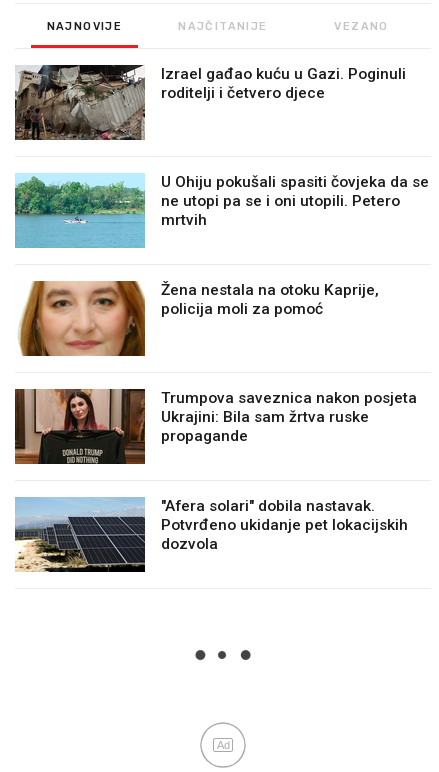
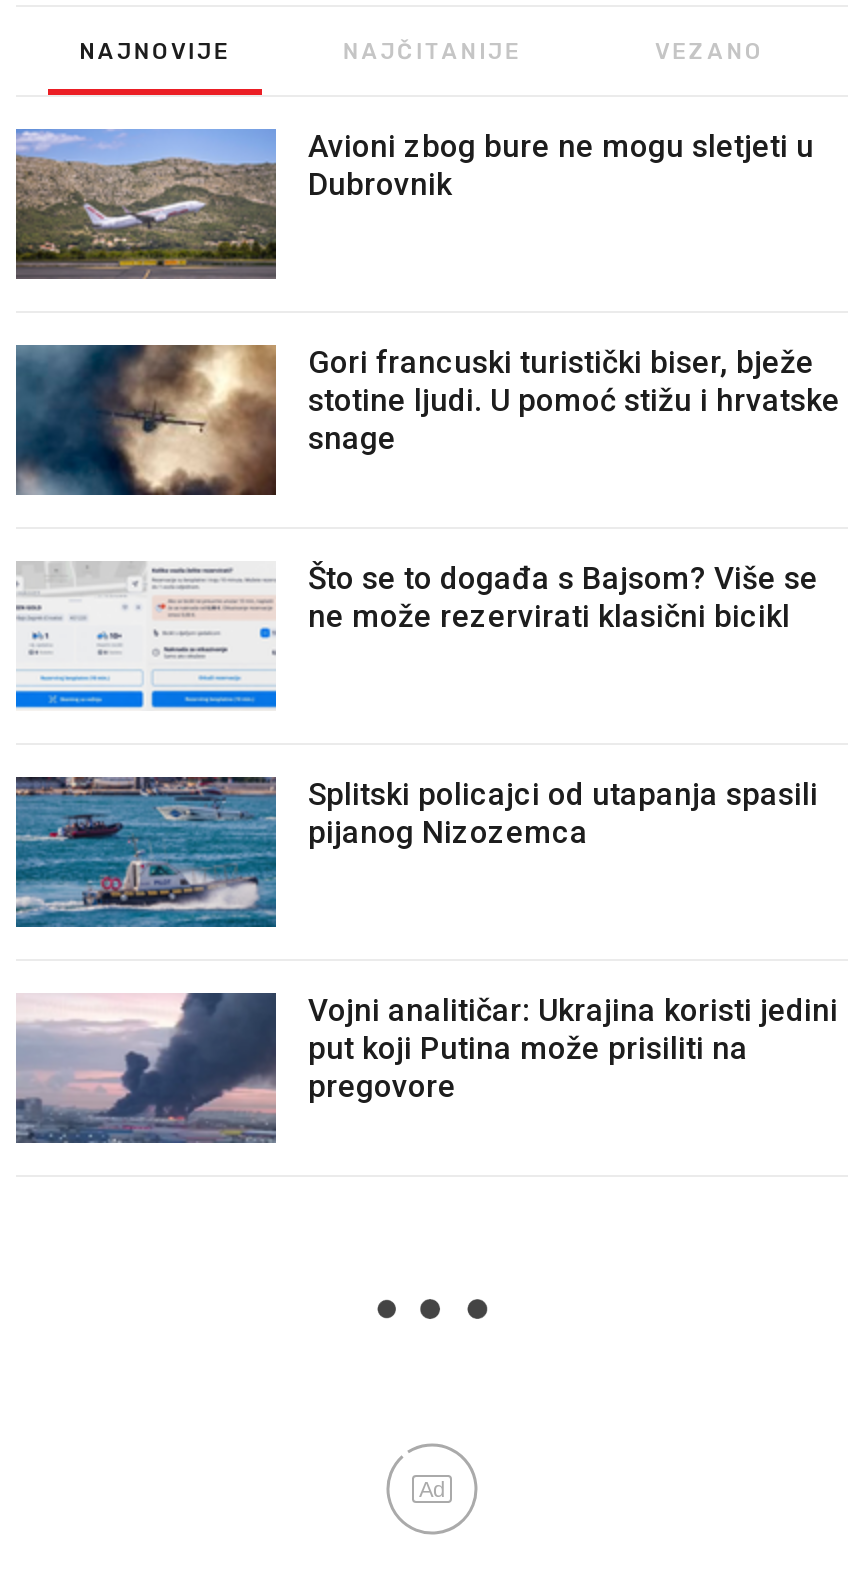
[15,64,406,141] [image] | Izrael gađao kuću u Gazi. Poginuli | roditelji i četvero djece -> [14,127,814,281] [image] | Avioni zbog bure ne mogu sletjeti u | Dubrovnik
[14,173,429,249] [image] | U Ohiju pokušali spasiti čovjeka da se | ne utopi pa se i oni utopili. Petero | mrtvih -> [14,343,840,497] [image] | Gori francuski turistički biser, bježe | stotine ljudi. U pomoć stižu i hrvatske | snage
[15,280,379,357] [image] | Žena nestala na otoku Kaprije, | policija moli za pomoć -> [14,561,818,711] [image] | Što se to događa s Bajsom? Više se | ne može rezervirati klasični bicikl
[14,388,417,465] [image] | Trumpova saveznica nakon posjeta | Ukrajini: Bila sam žrtva ruske | propagande -> [14,775,818,929] [image] | Splitski policajci od utapanja spasili | pijanog Nizozemca
[15,497,408,573] [image] | "Afera solari" dobila nastavak. | Potvrđeno ukidanje pet lokacijskih | dozvola -> [14,991,838,1145] [image] | Vojni analitičar: Ukrajina koristi jedini | put koji Putina može prisiliti na | pregovore

